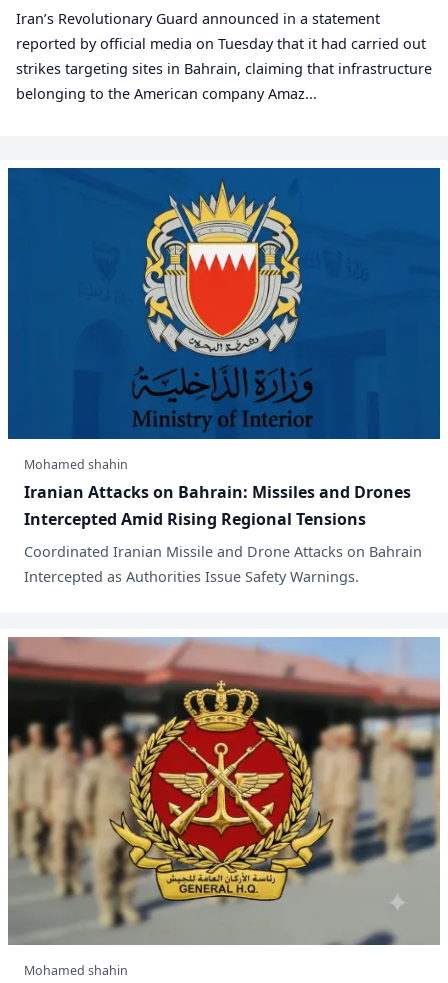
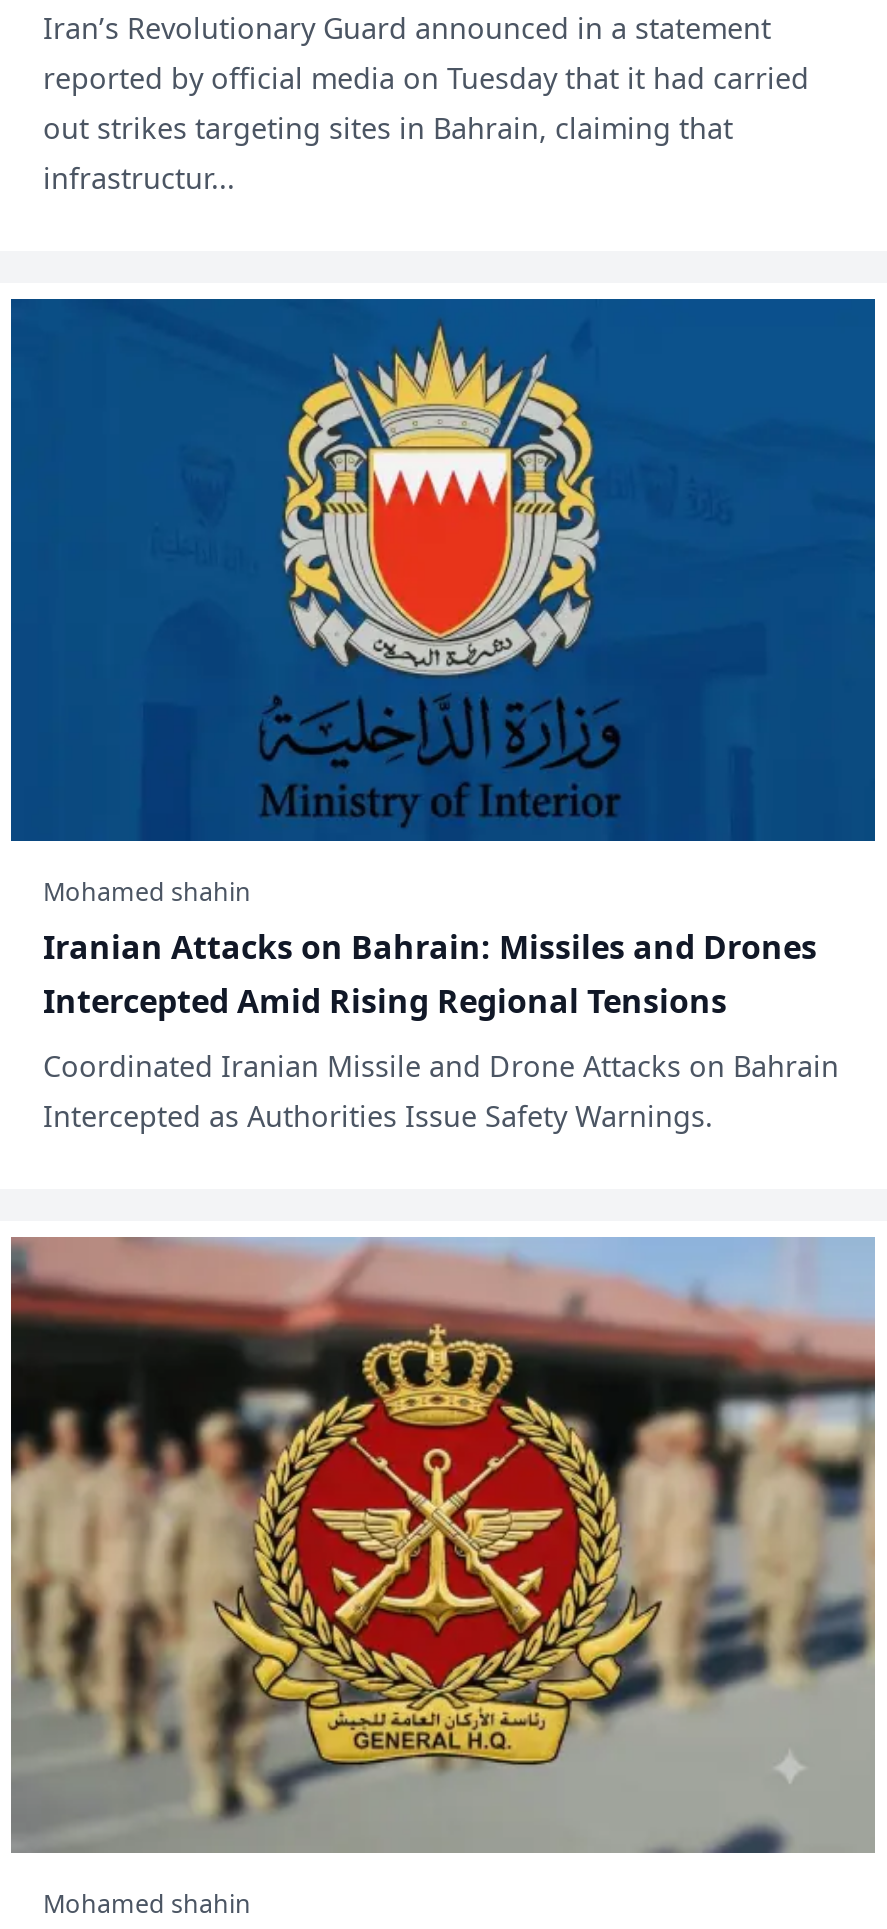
[16,34,432,103] reported by official media on Tuesday that it had carried out | strikes targeting sites in Bahrain, claiming that infrastructure | belonging to the American company Amaz... -> [43,60,809,198] reported by official media on Tuesday that it had carried | out strikes targeting sites in Bahrain, claiming that | infrastructur...

